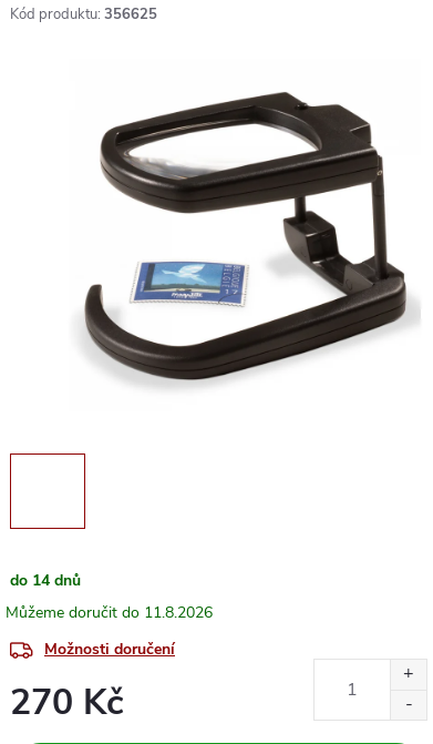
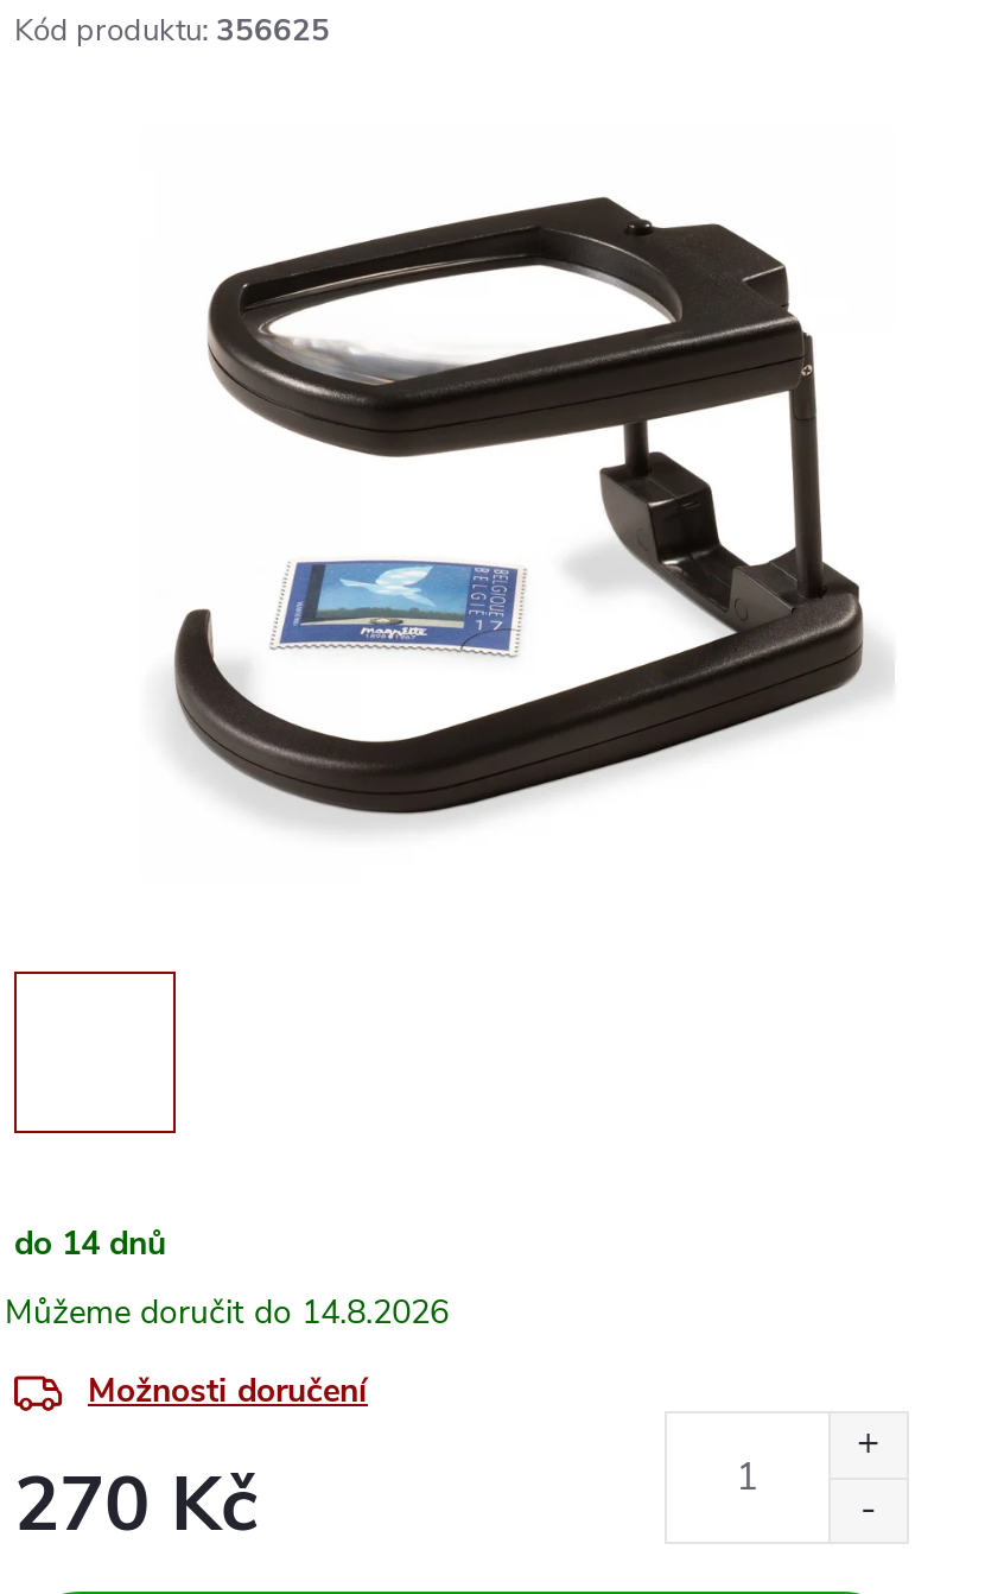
[144,602,213,623] 11.8.2026 -> [301,1290,449,1335] 14.8.2026

